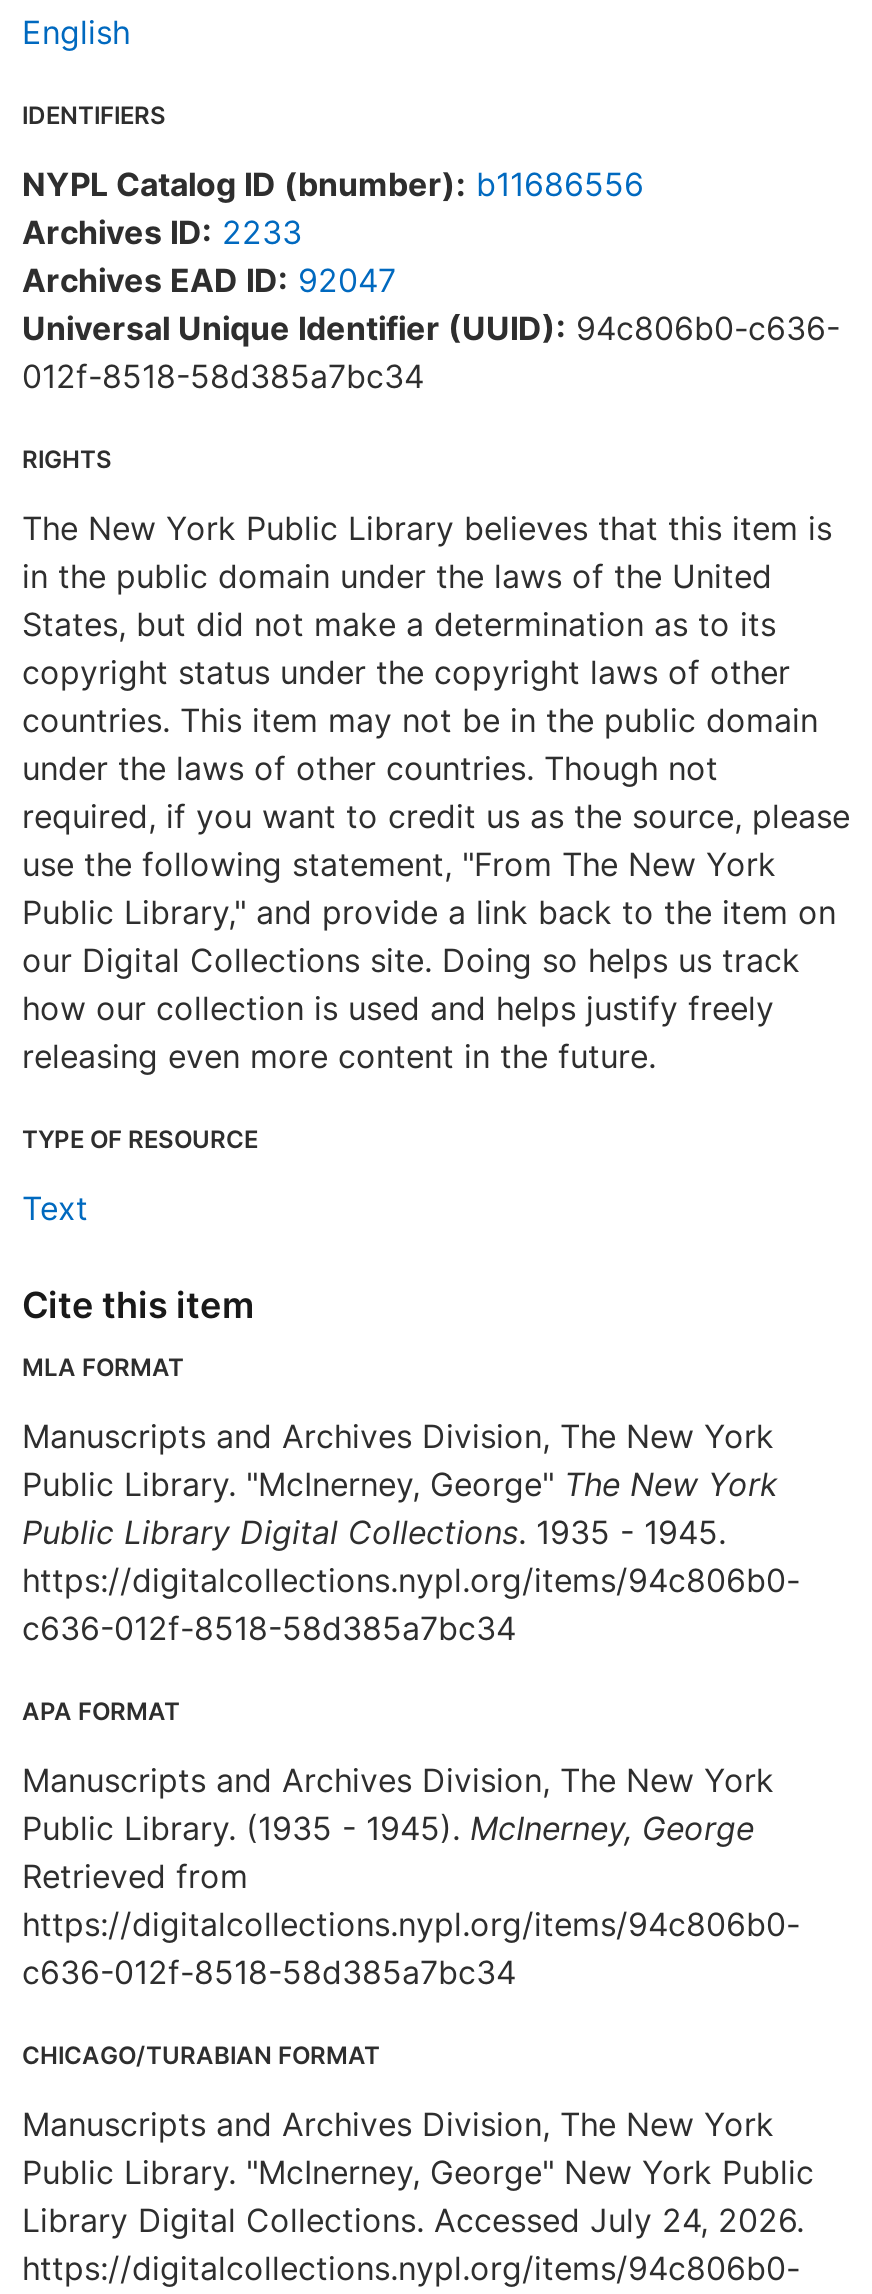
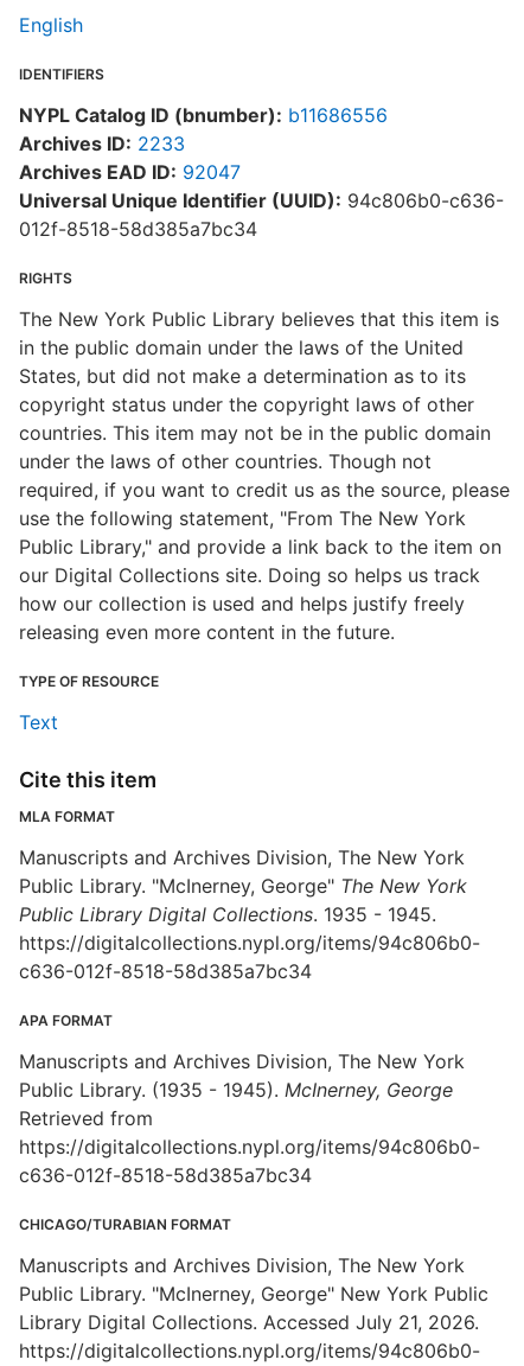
[22,2200,804,2240] Library Digital Collections. Accessed July 24, 2026. -> [19,1310,479,1334] Library Digital Collections. Accessed July 21, 2026.

